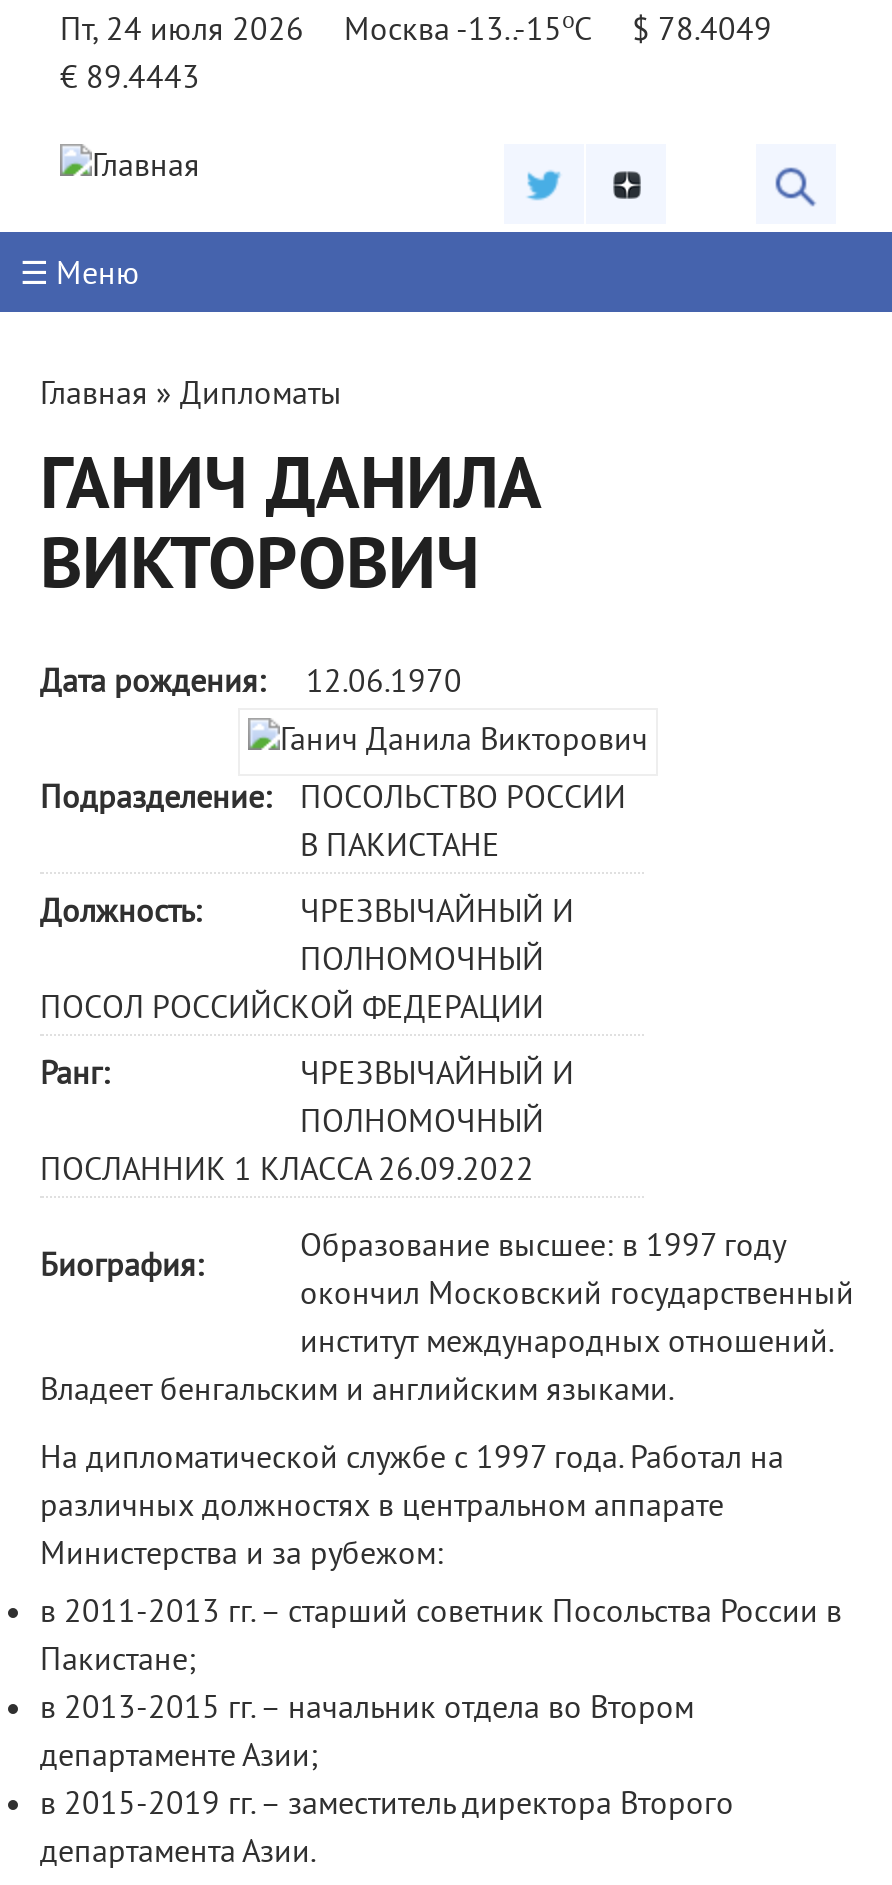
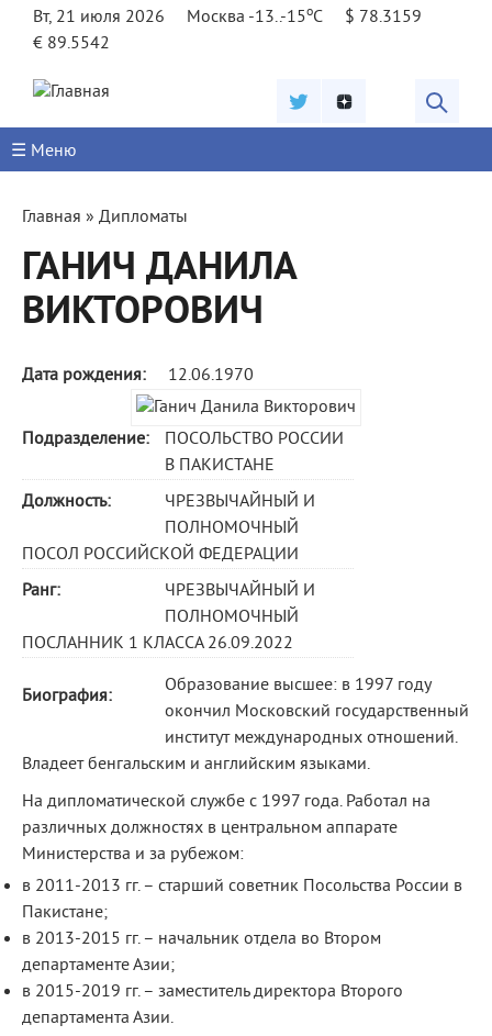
[60,12,304,52] Пт, 24 июля 2026 -> [33,7,165,29] Вт, 21 июля 2026
[632,12,772,52] $ 78.4049 -> [345,7,422,29] $ 78.3159
[60,60,200,100] € 89.4443 -> [33,33,110,55] € 89.5542

